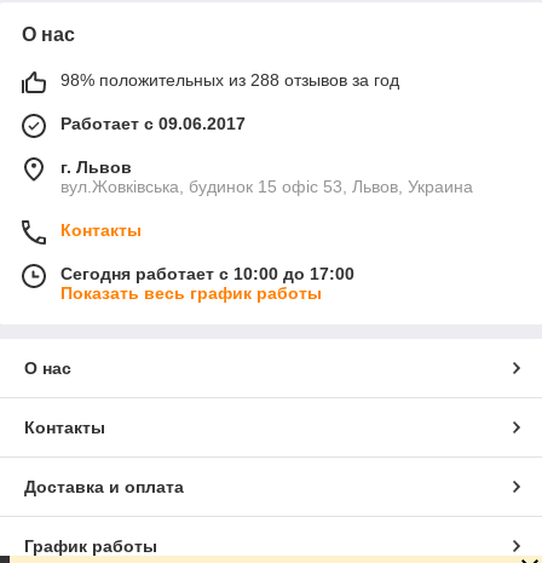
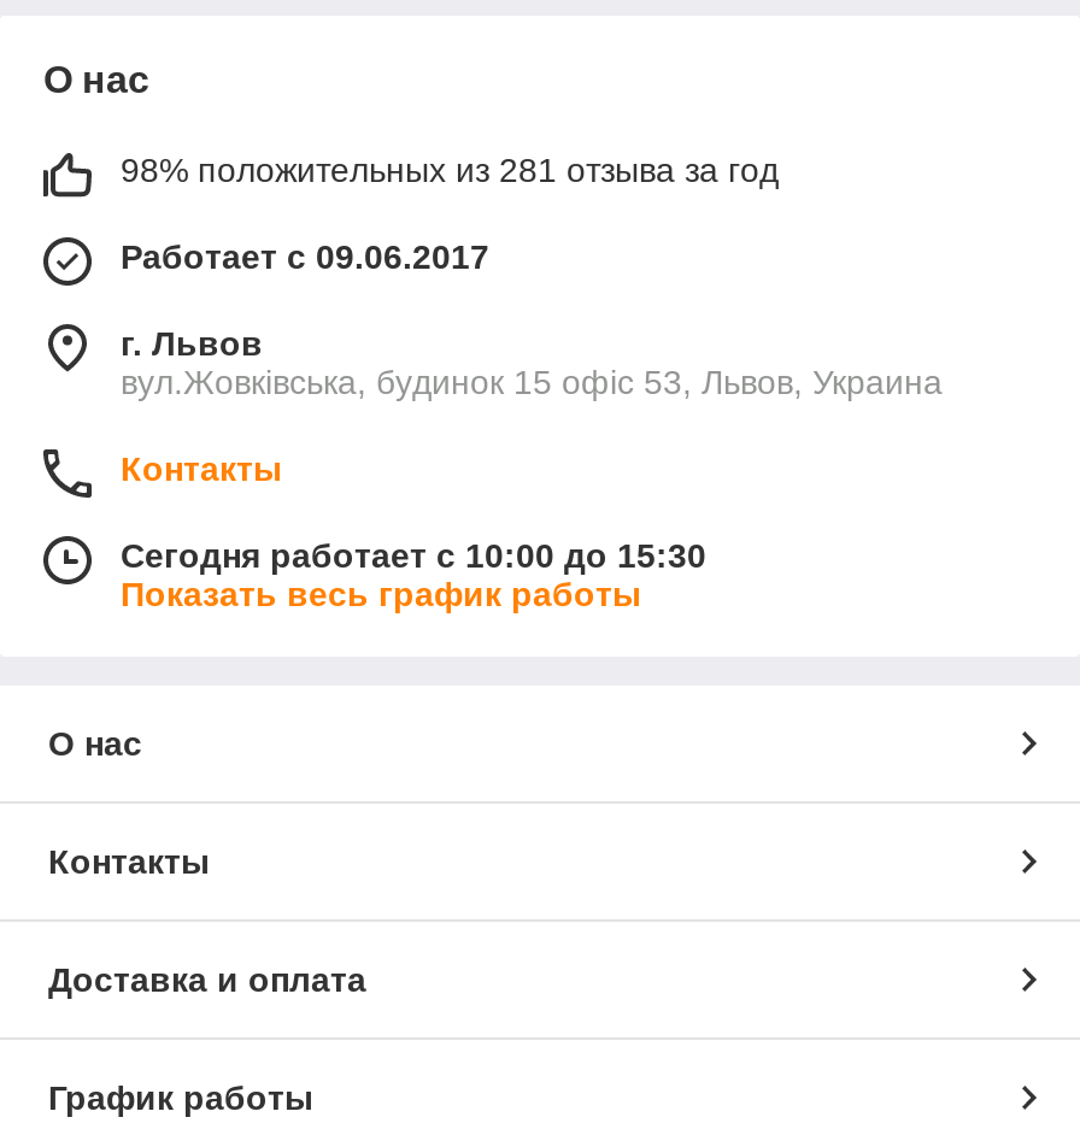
[60,70,399,89] 98% положительных из 288 отзывов за год -> [121,150,779,189] 98% положительных из 281 отзыва за год
[60,264,354,283] Сегодня работает с 10:00 до 17:00 -> [121,536,706,574] Сегодня работает с 10:00 до 15:30

